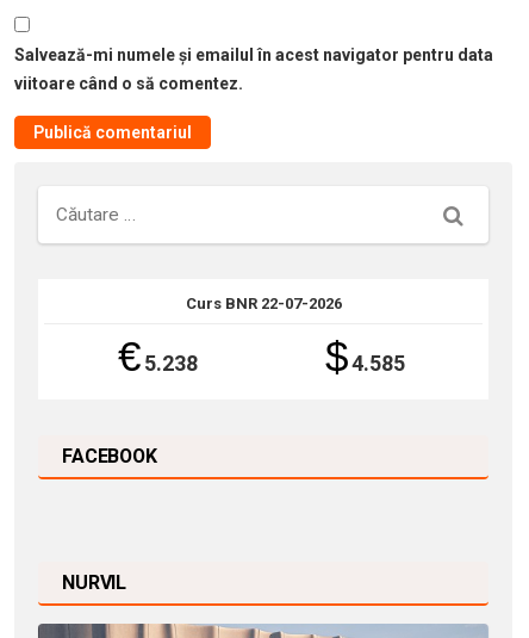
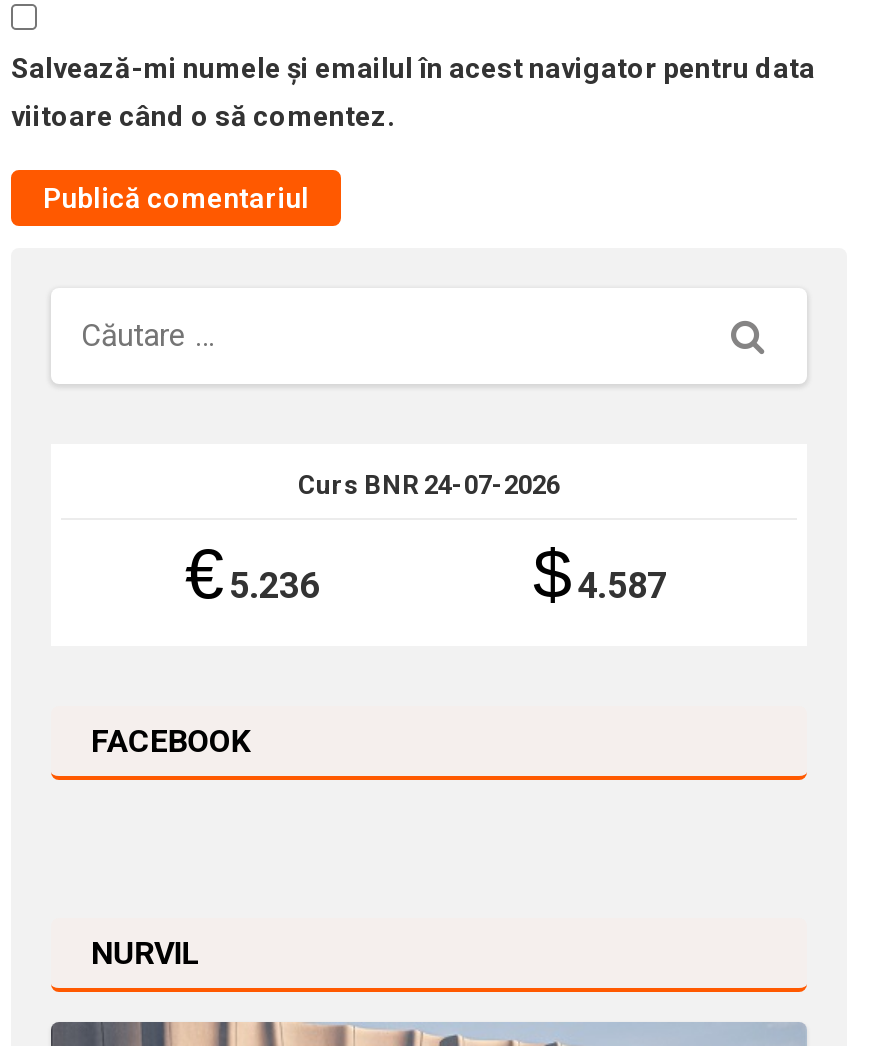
[185,294,341,312] Curs BNR 22-07-2026 -> [298,469,560,499] Curs BNR 24-07-2026
[118,332,198,379] € 5.238 -> [185,533,319,611] € 5.236
[325,332,405,379] $ 4.585 -> [533,533,667,611] $ 4.587

